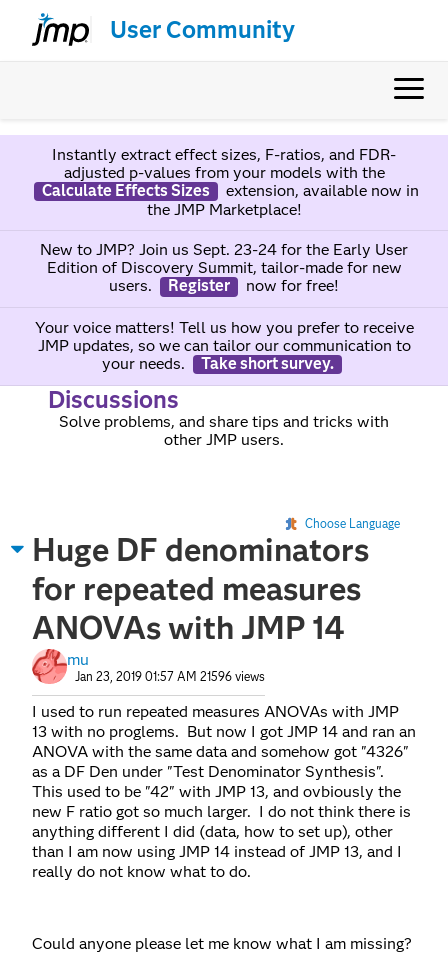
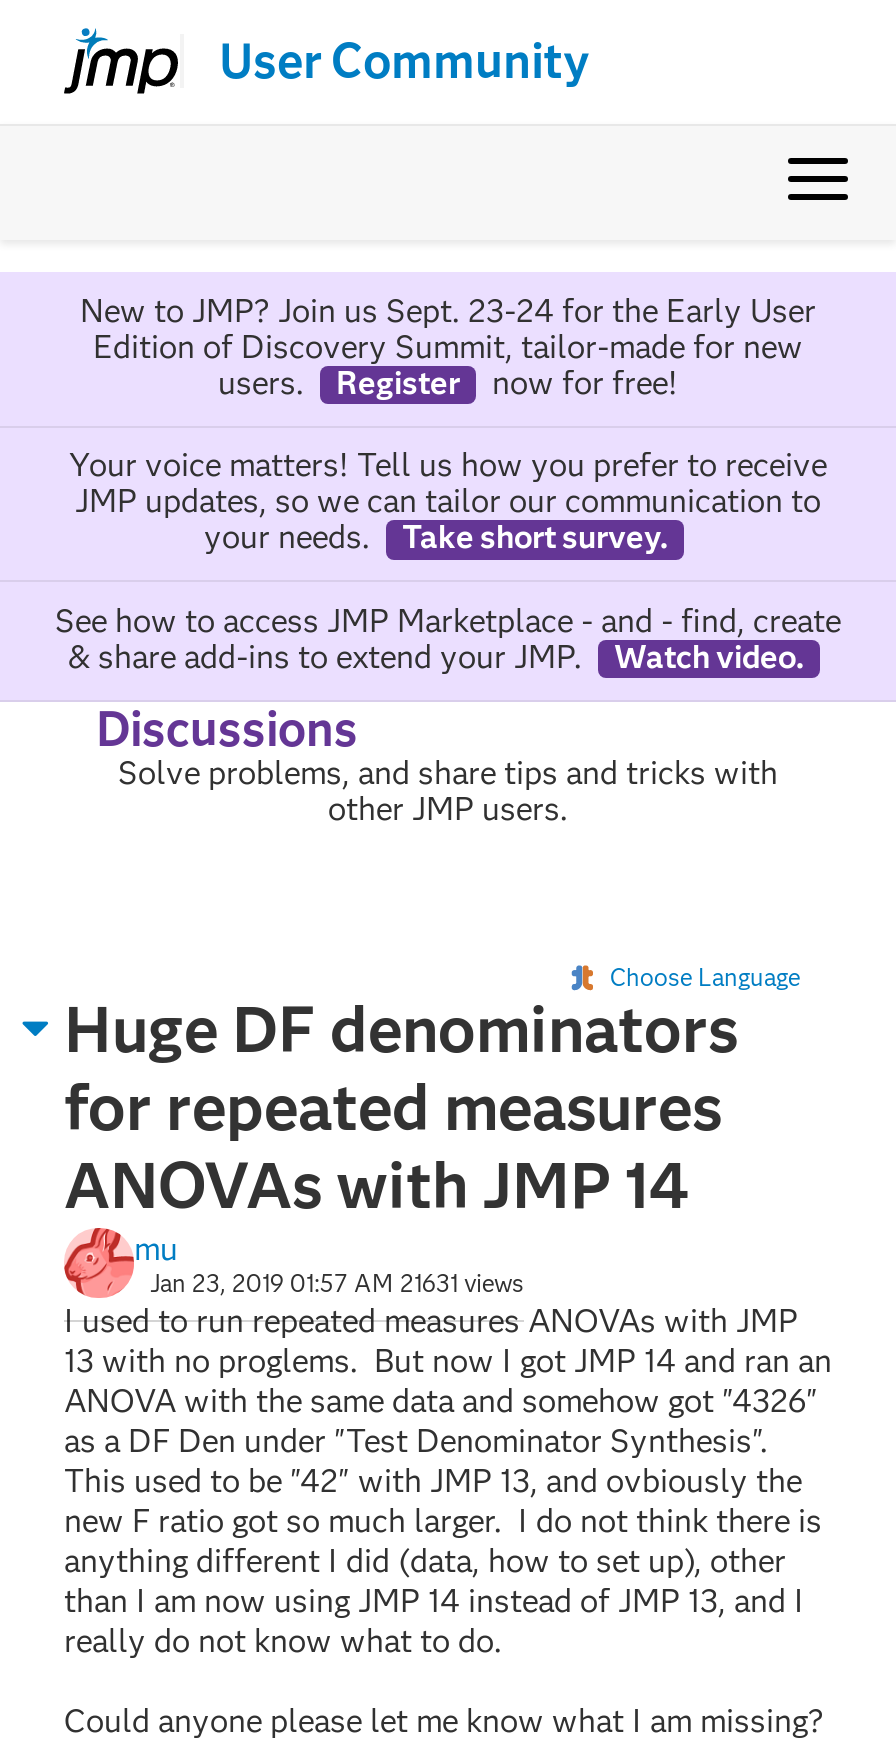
[41,145,418,219] Instantly extract effect sizes, F-ratios, and FDR- | adjusted p-values from your models with the | Calculate Effects Sizes | extension, available now in | the JMP Marketplace! -> none
none -> [55,601,841,675] See how to access JMP Marketplace - and - find, create | & share add-ins to extend your JMP. | Watch video.
[75,669,265,684] Jan 23, 2019 01:57 AM 21596 views -> [150,1268,524,1298] Jan 23, 2019 01:57 AM 21631 views

